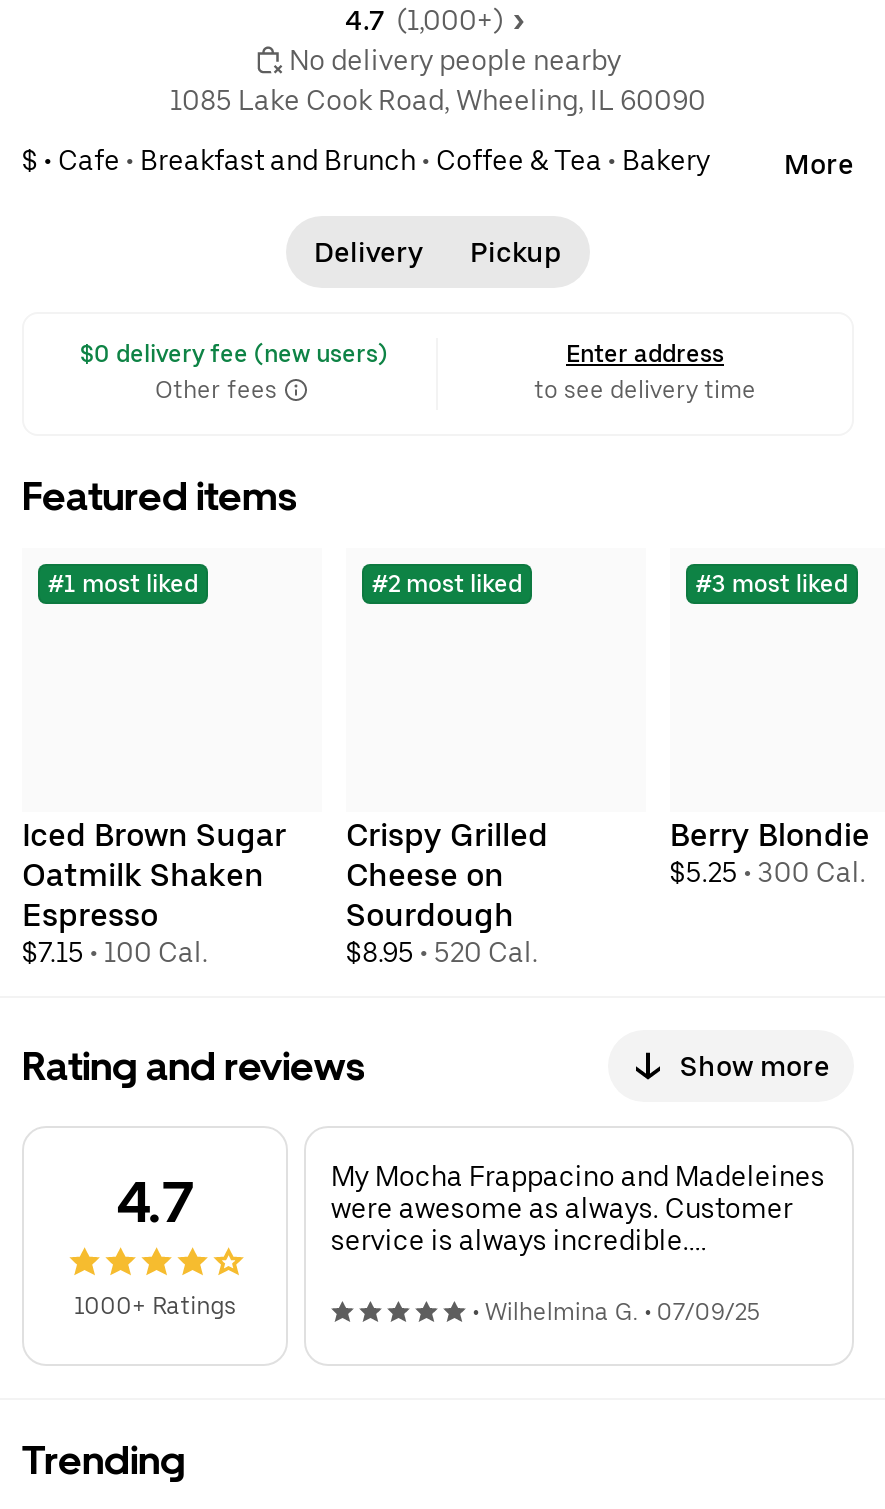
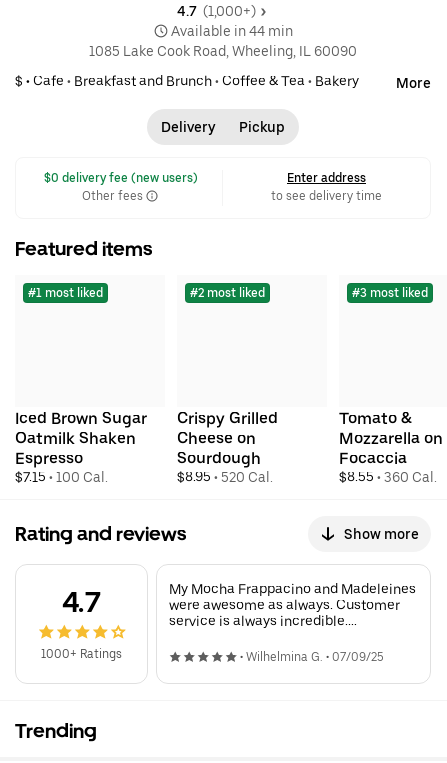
[289,45,621,77] No delivery people nearby -> [170,23,292,39] Available in 44 min
[670,817,870,889] Berry Blondie | $5.25 • 300 Cal. -> [339,409,443,485] Tomato & | Mozzarella on | Focaccia | $8.55 • 360 Cal.

